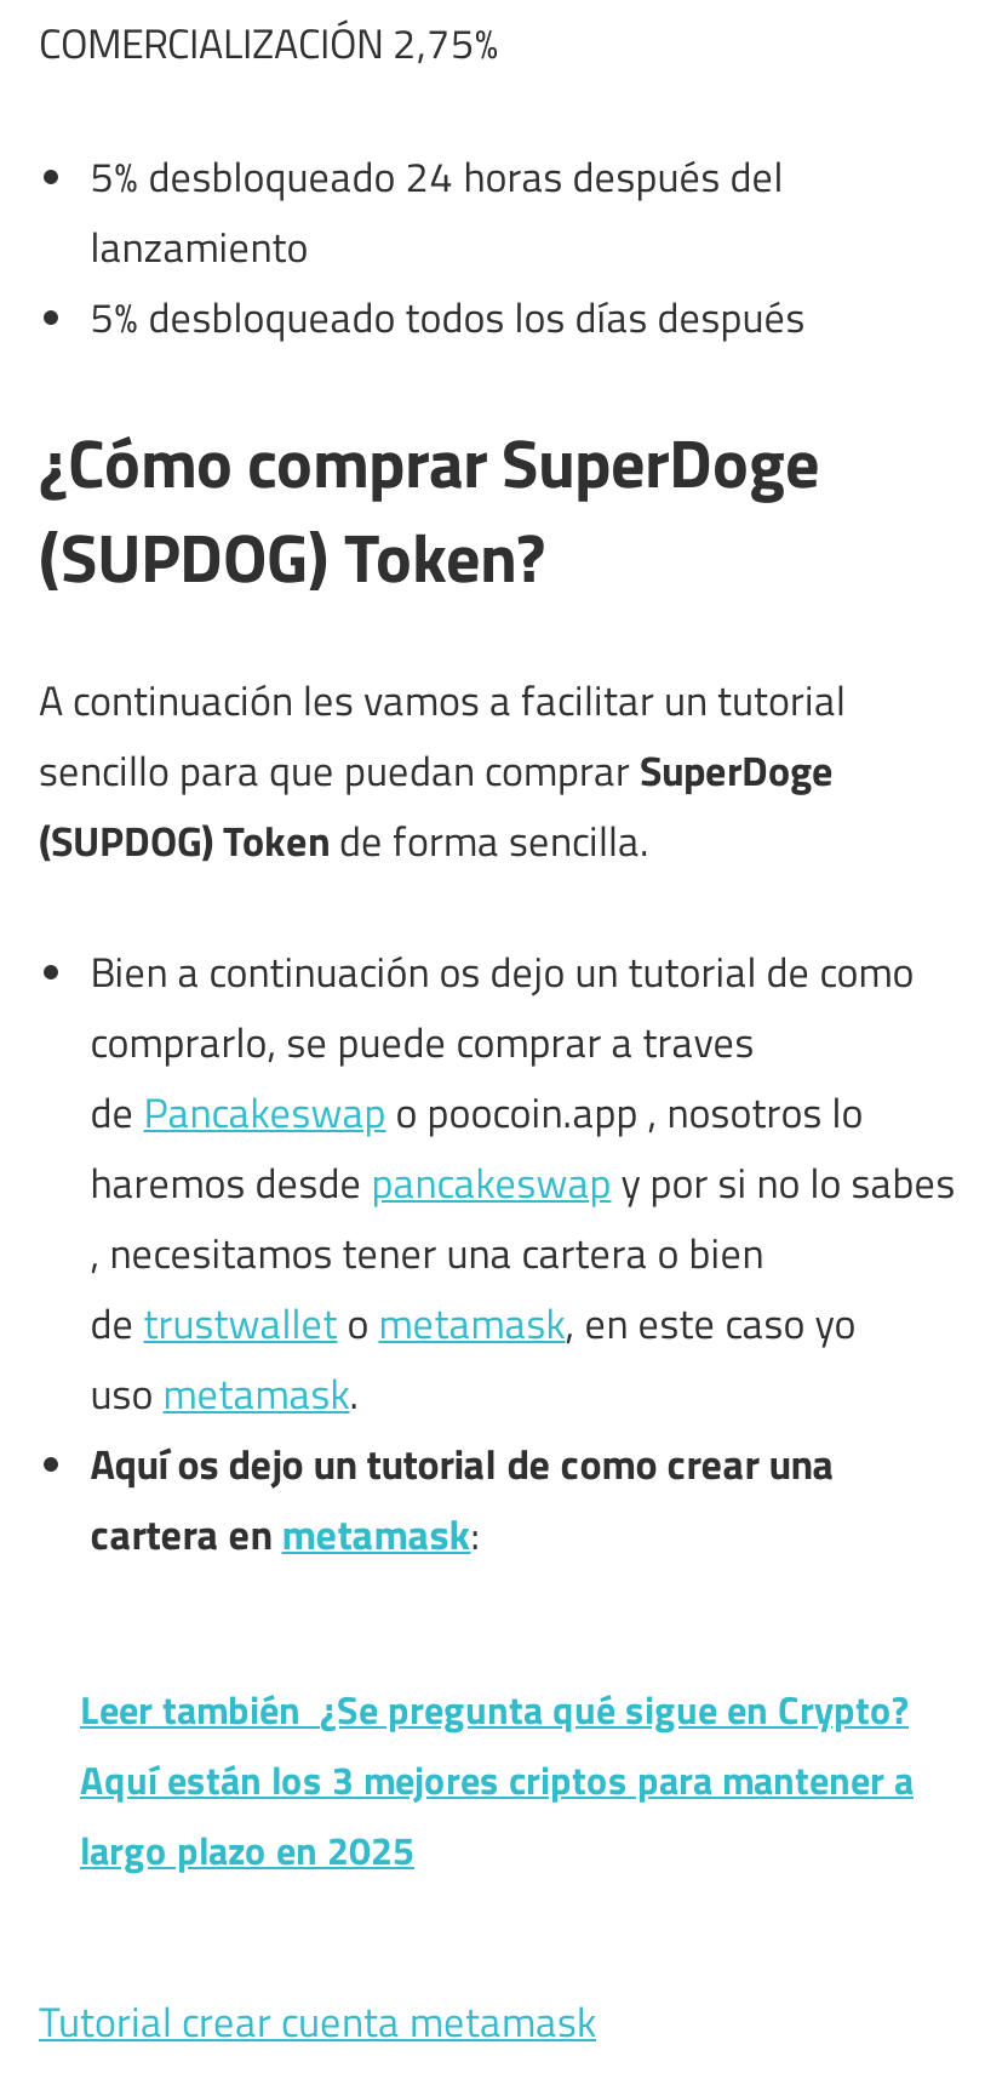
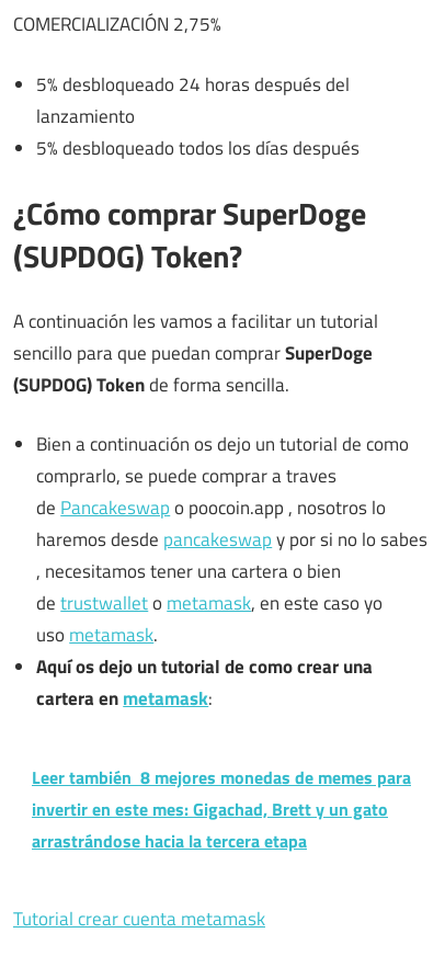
[80,1679,914,1878] Leer también ¿Se pregunta qué sigue en Crypto? | Aquí están los 3 mejores criptos para mantener a | largo plazo en 2025 -> [32,764,411,854] Leer también 8 mejores monedas de memes para | invertir en este mes: Gigachad, Brett y un gato | arrastrándose hacia la tercera etapa

